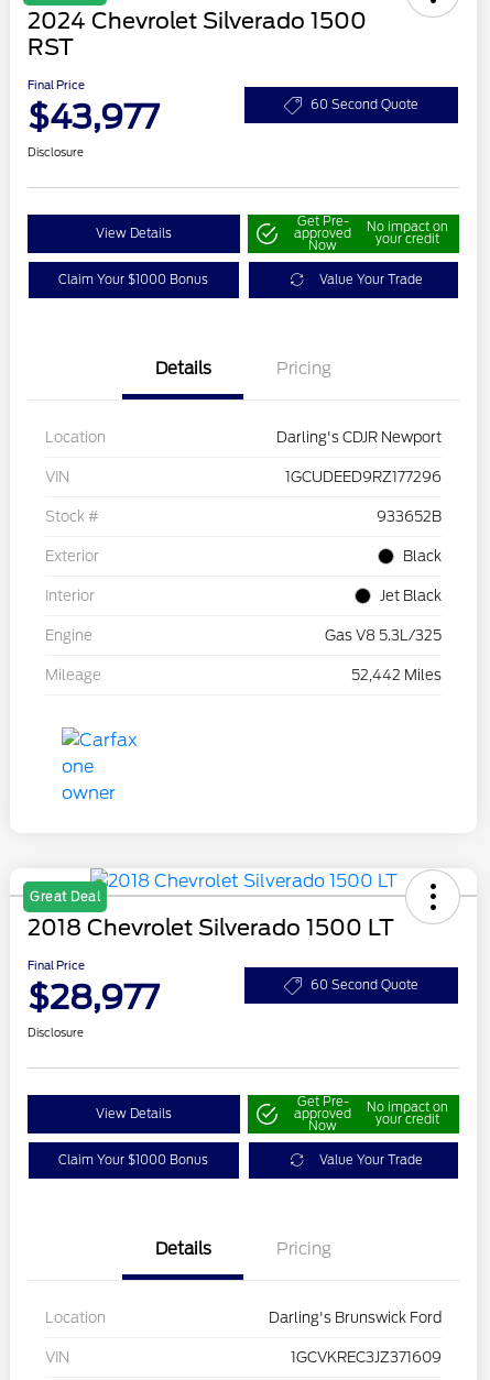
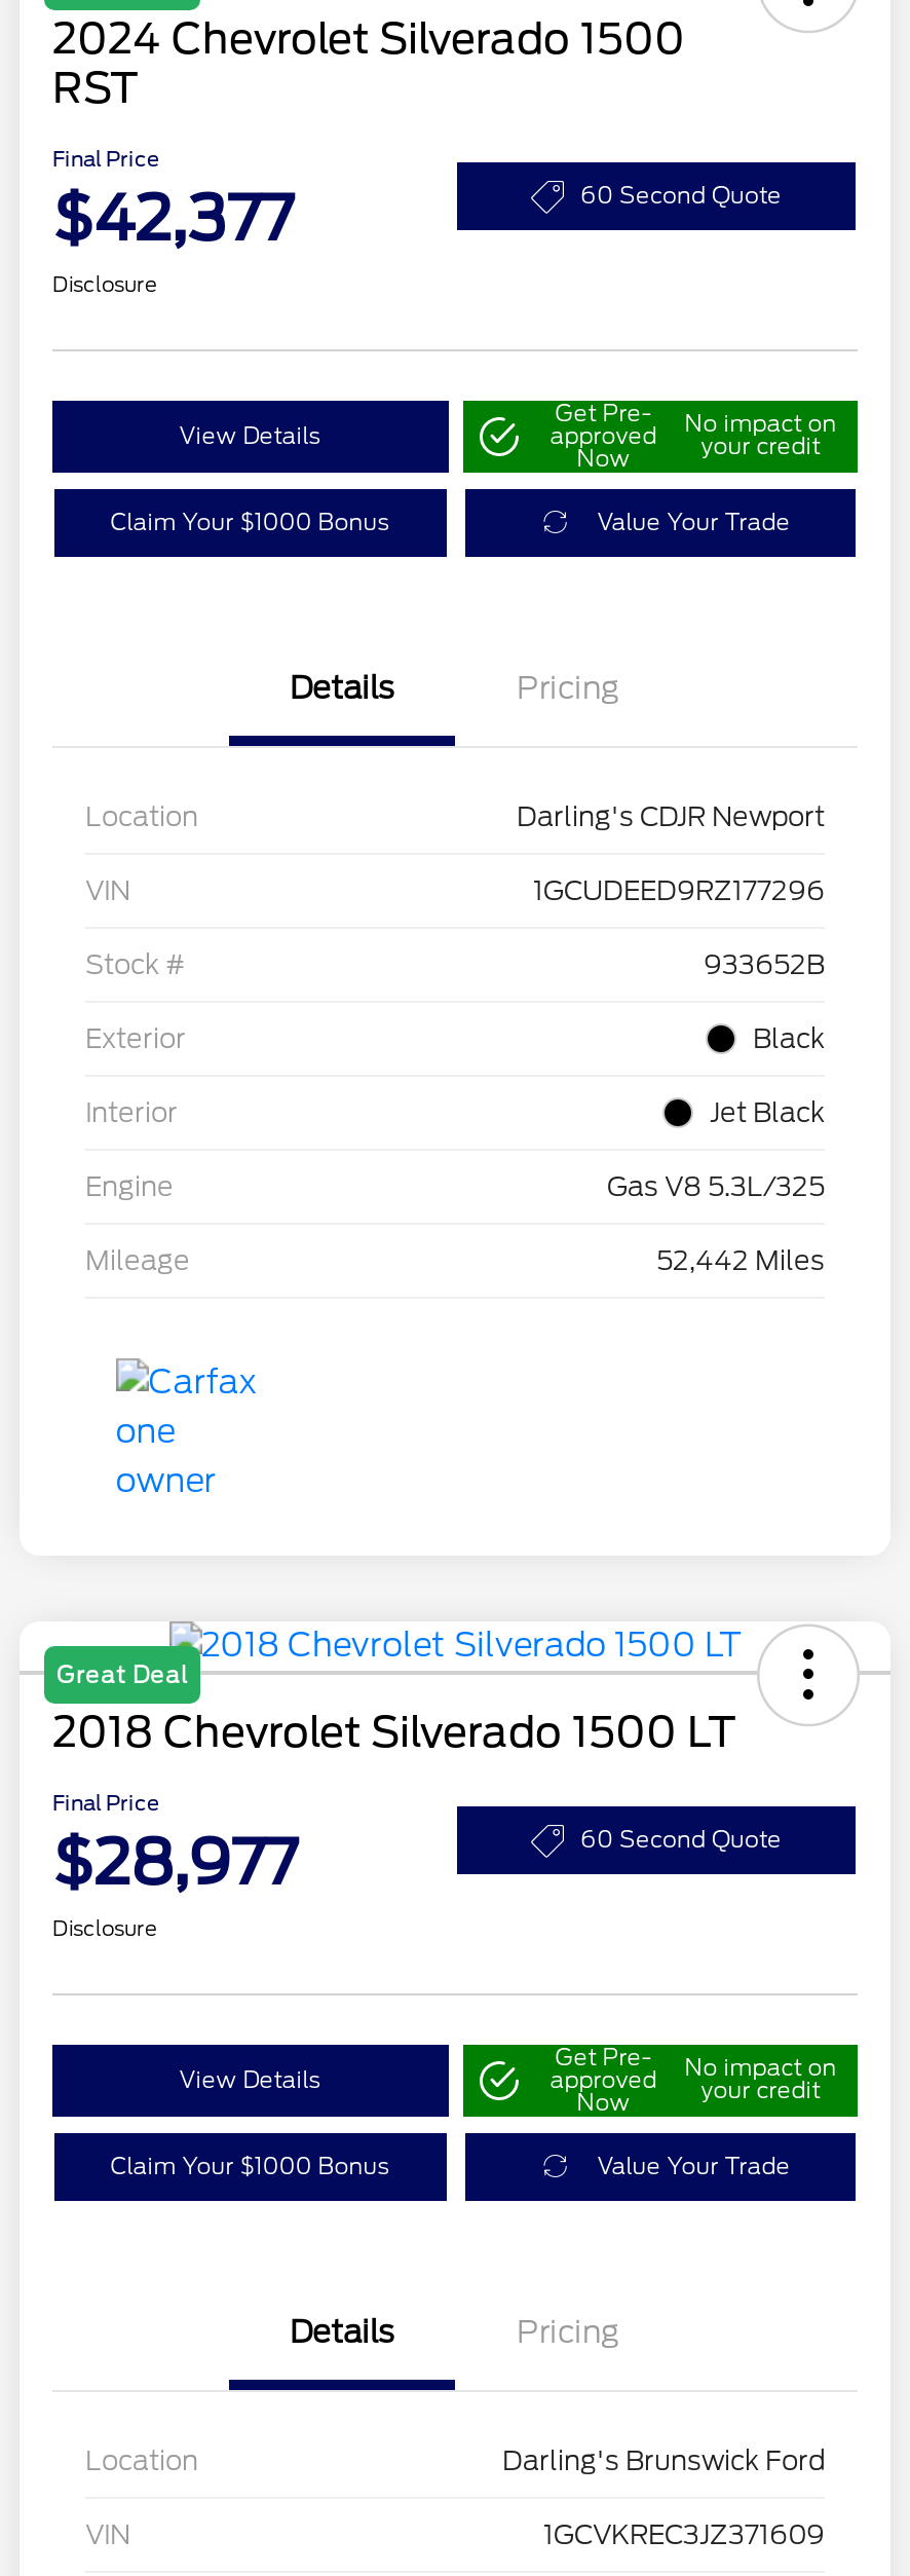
[28,97,159,136] $43,977 -> [52,180,293,254] $42,377

